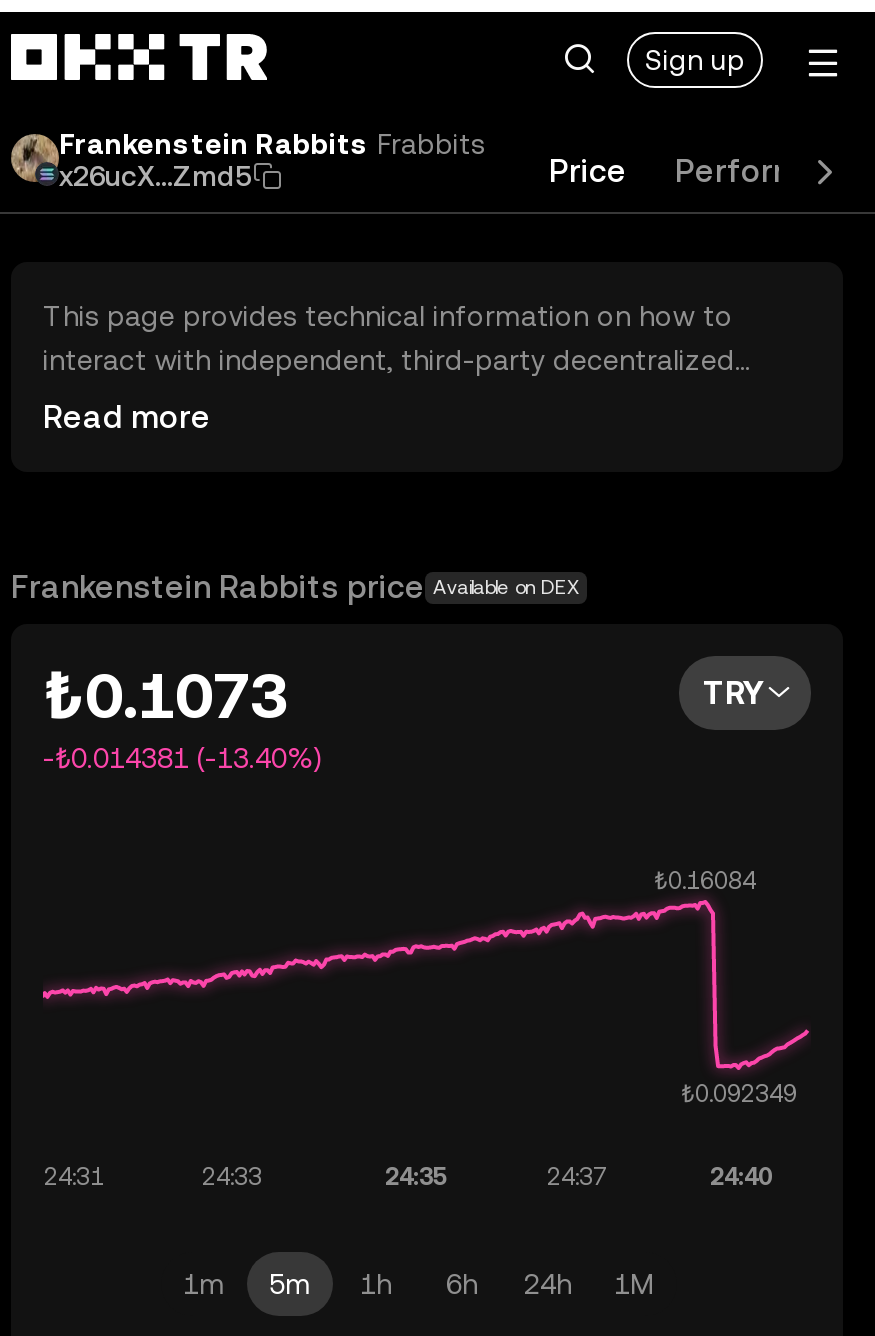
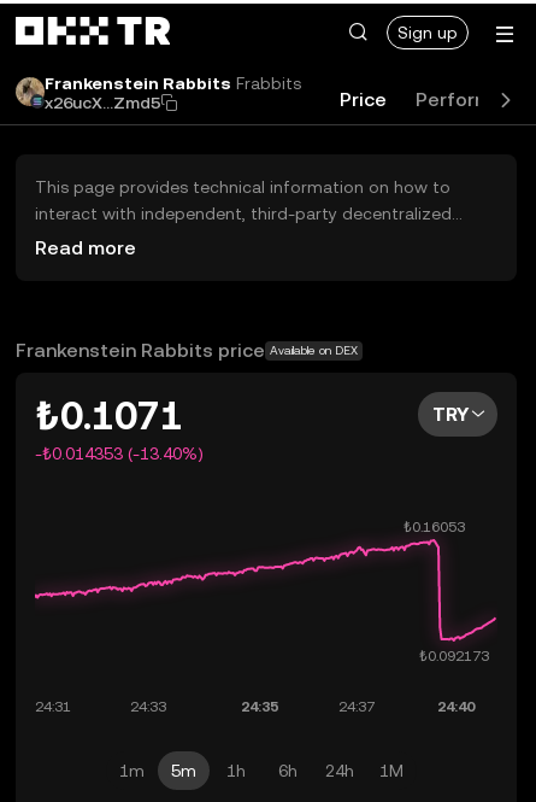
[43,658,289,732] ₺0.1073 -> [35,393,183,438] ₺0.1071
[43,742,323,774] -₺0.014381 (-13.40%) -> [35,444,204,463] -₺0.014353 (-13.40%)

